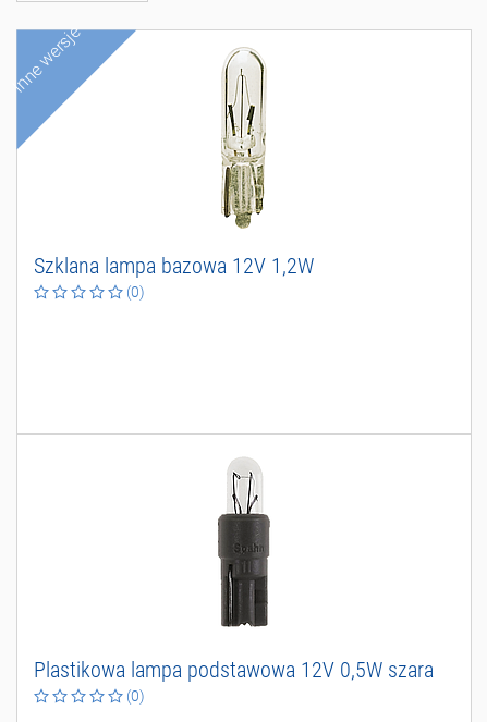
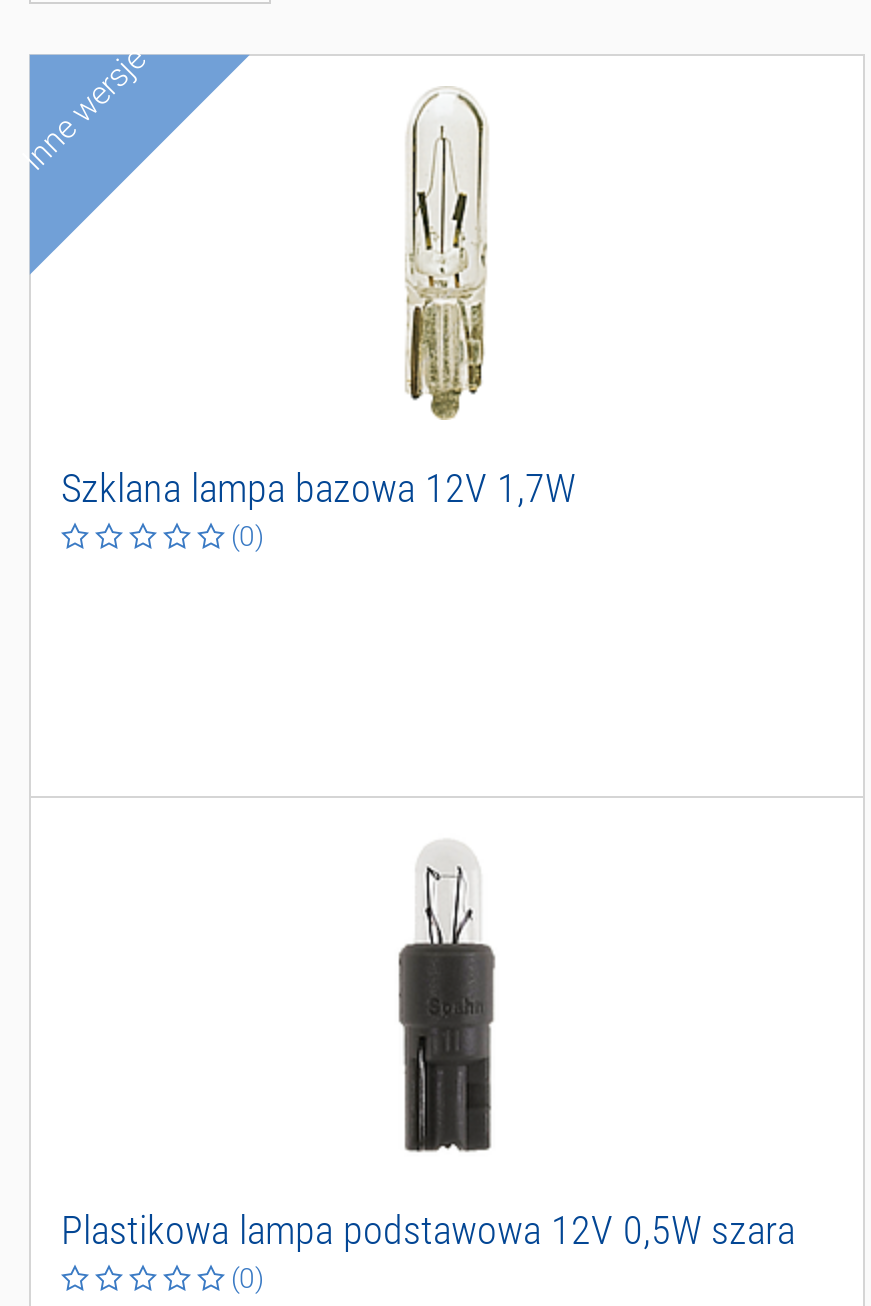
[34,253,314,279] Szklana l ampa bazowa 1 2V 1, 2W -> [61,465,575,513] Szklana l ampa bazowa 1 2V 1, 7W

